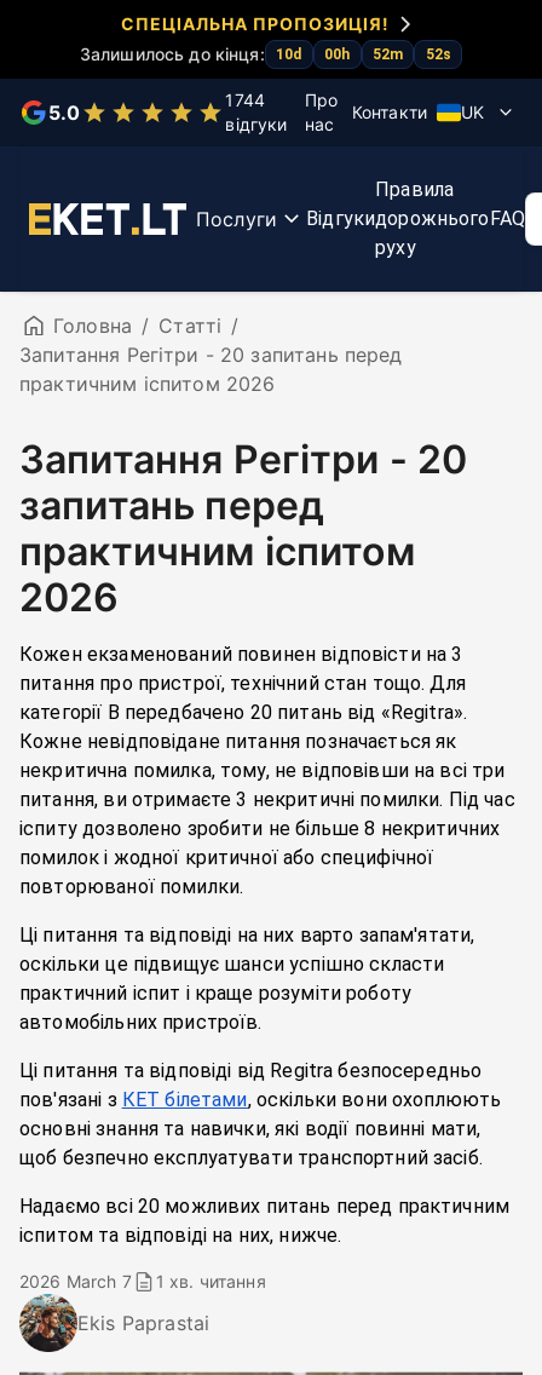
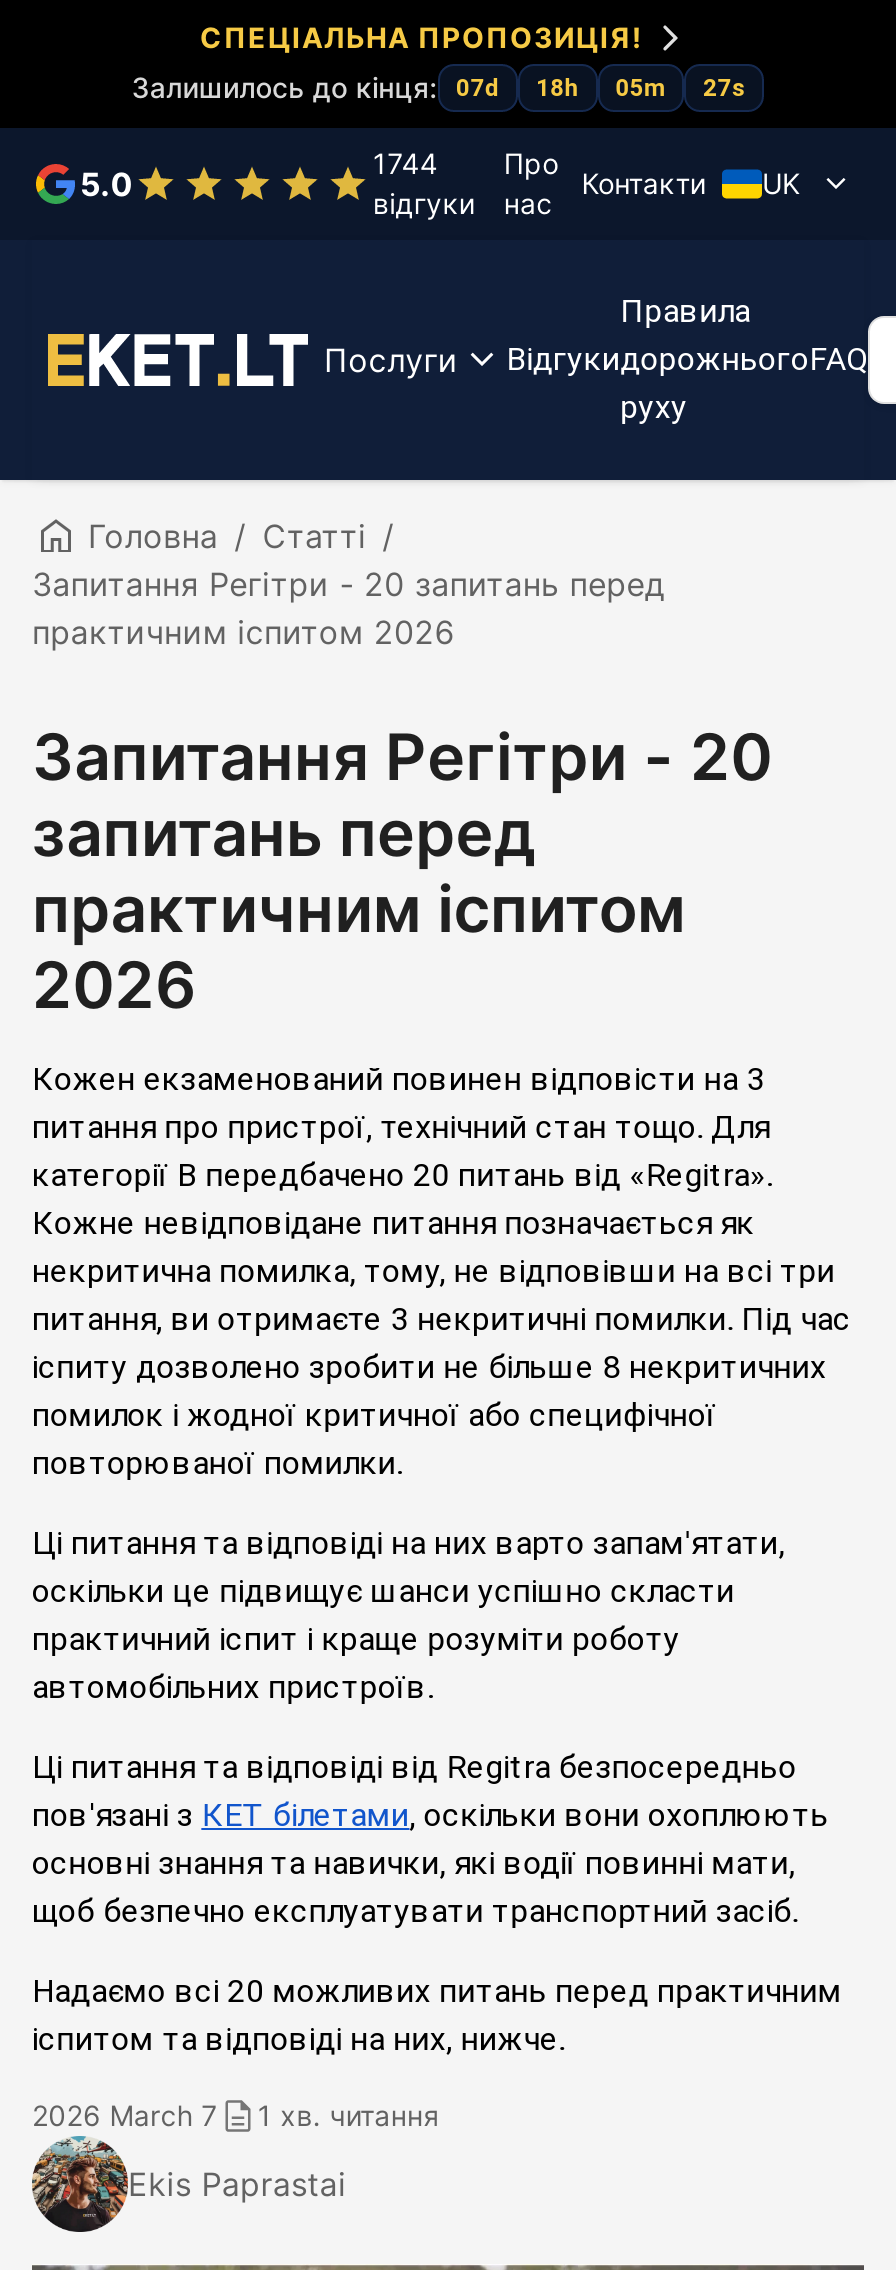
[276,46,302,63] 10d -> [456,74,499,102] 07d
[324,46,350,63] 00h -> [536,74,579,102] 18h
[372,46,403,63] 52m -> [616,74,666,102] 05m
[425,46,451,63] 52s -> [703,74,746,102] 27s

